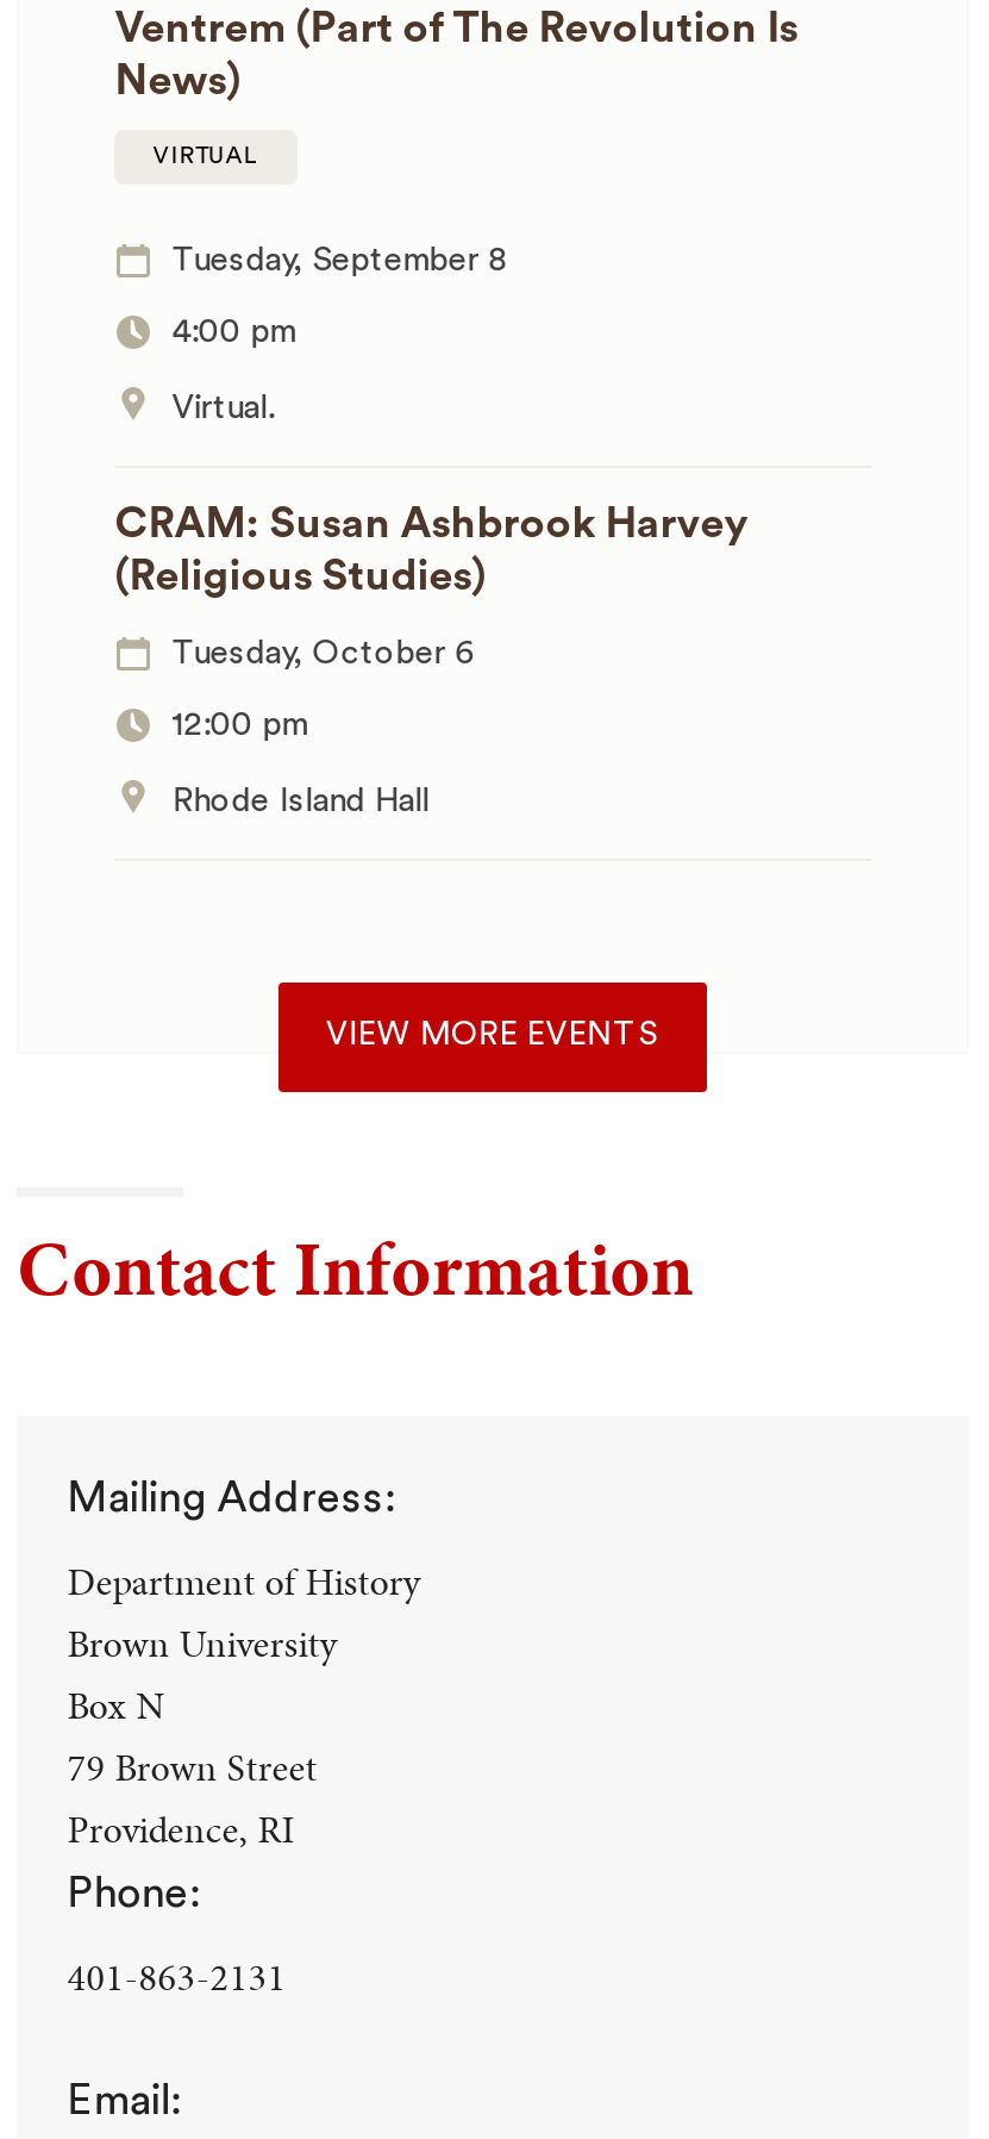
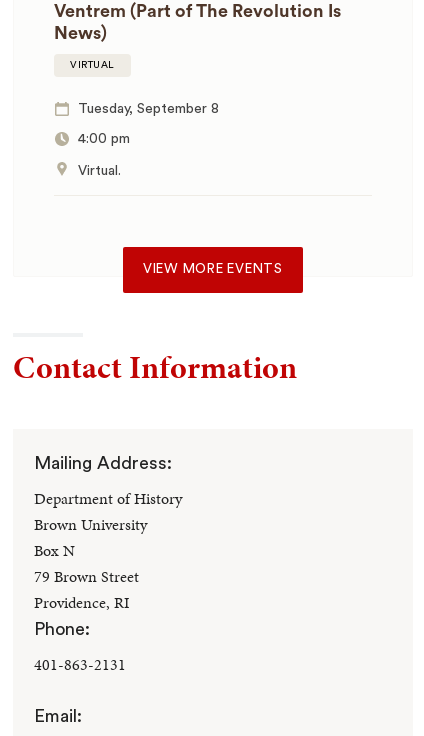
[115,502,748,819] CRAM: Susan Ashbrook Harvey | (Religious Studies) | Tuesday, October 6 | 12:00 pm | Rhode Island Hall -> none

